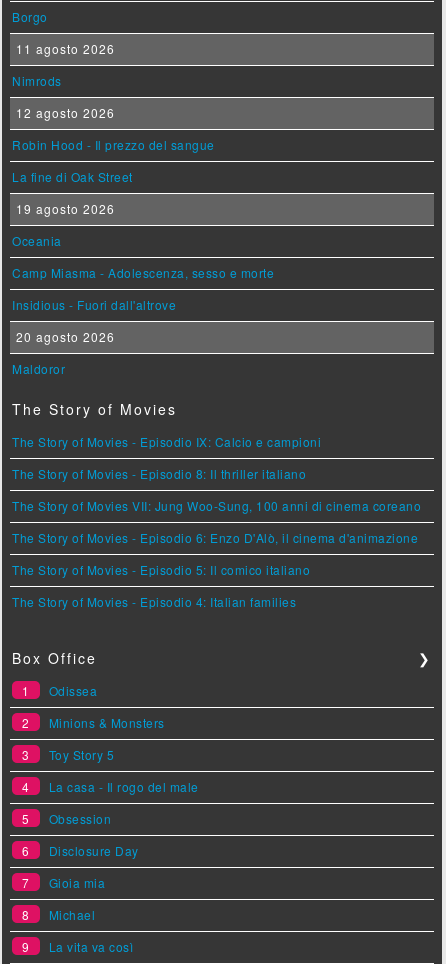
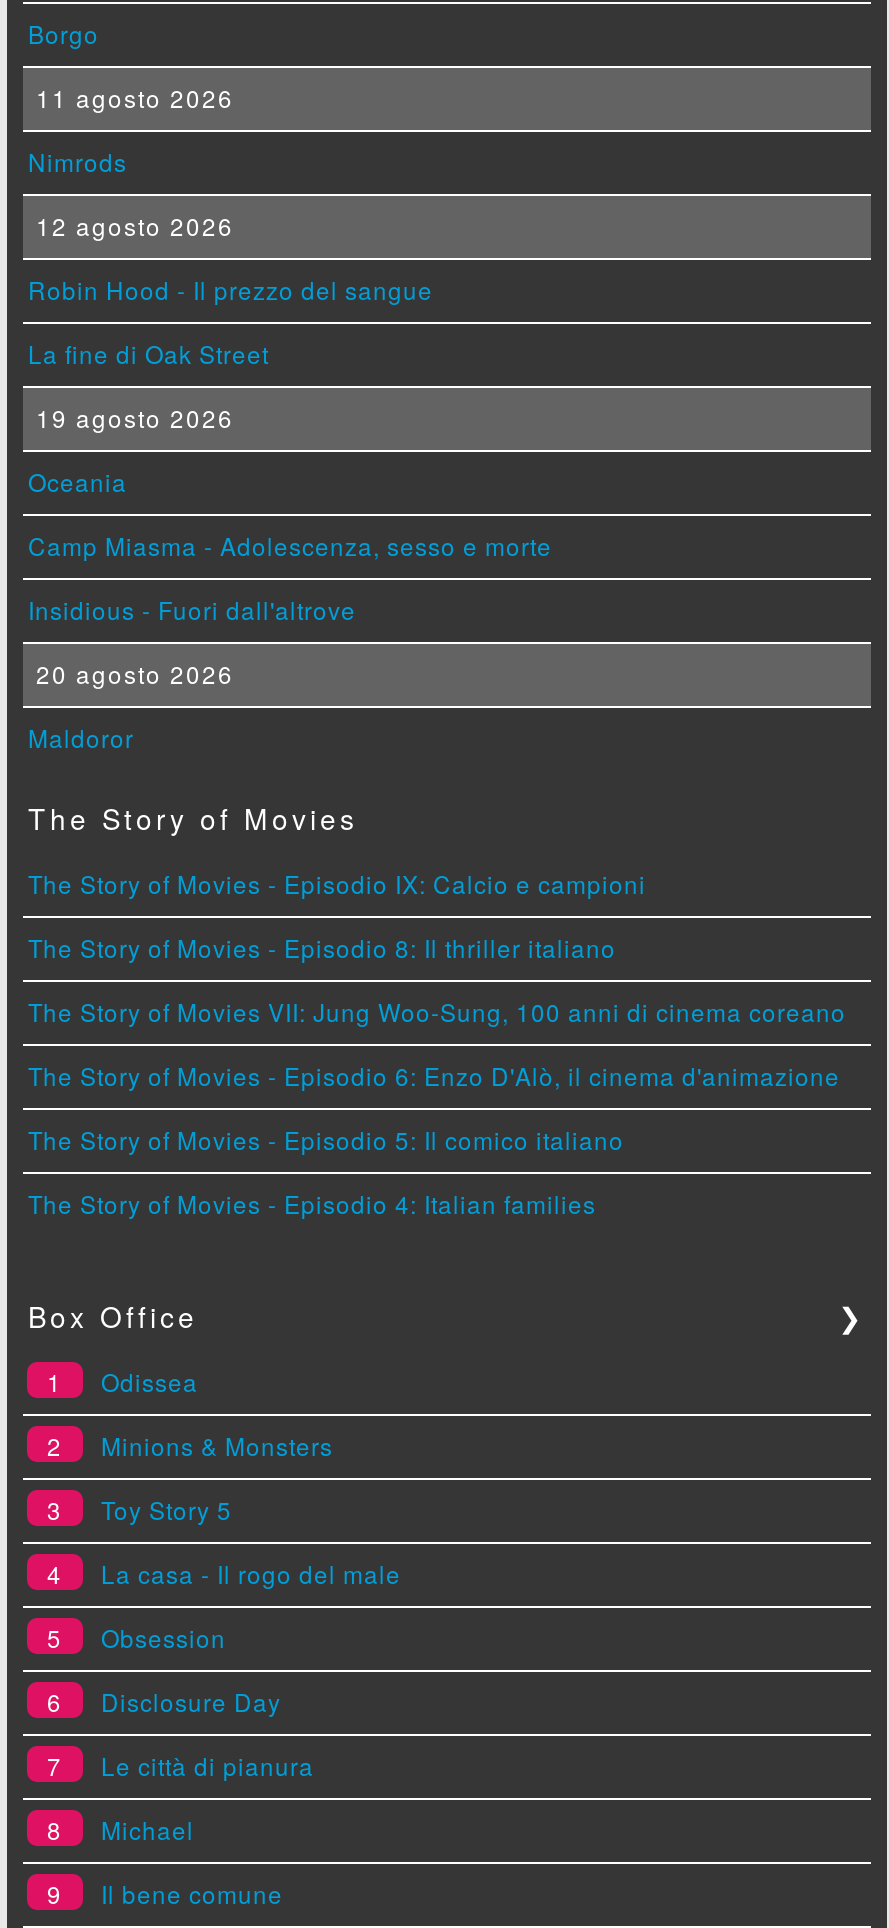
[49,874,105,891] Gioia mia -> [101,1749,314,1783] Le città di pianura
[49,938,133,955] La vita va così -> [101,1877,283,1911] Il bene comune

